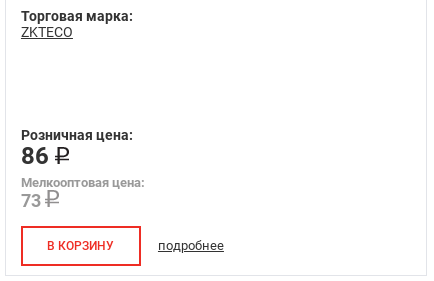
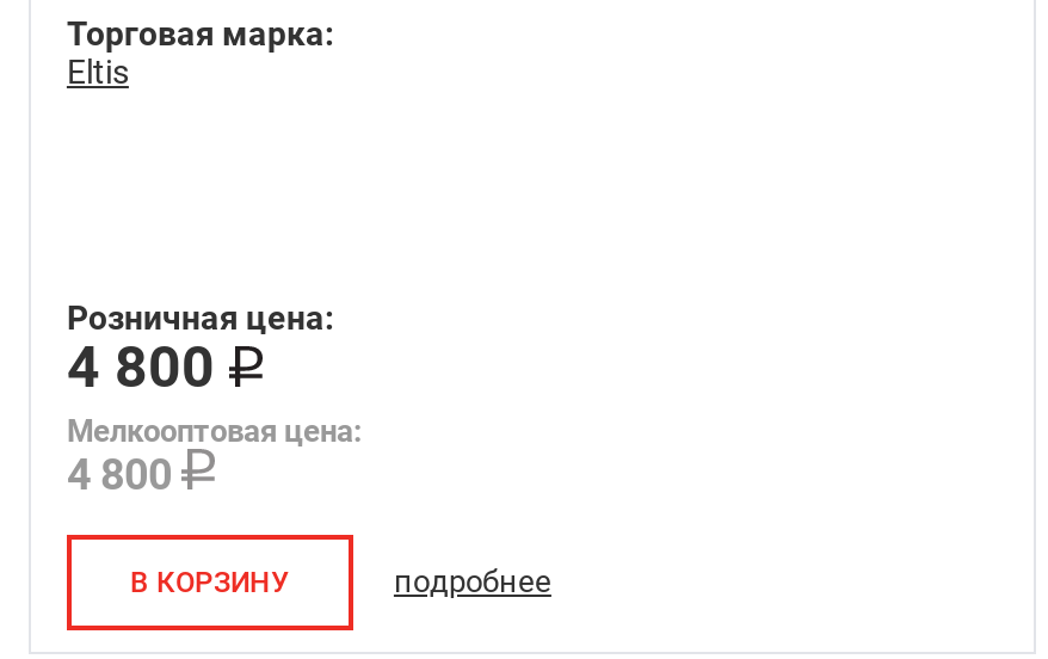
[21,23,73,39] ZKTECO -> [67,51,129,90] Eltis
[21,141,55,169] 86 -> [67,333,229,400] 4 800
[21,189,45,210] 73 -> [67,448,181,498] 4 800

